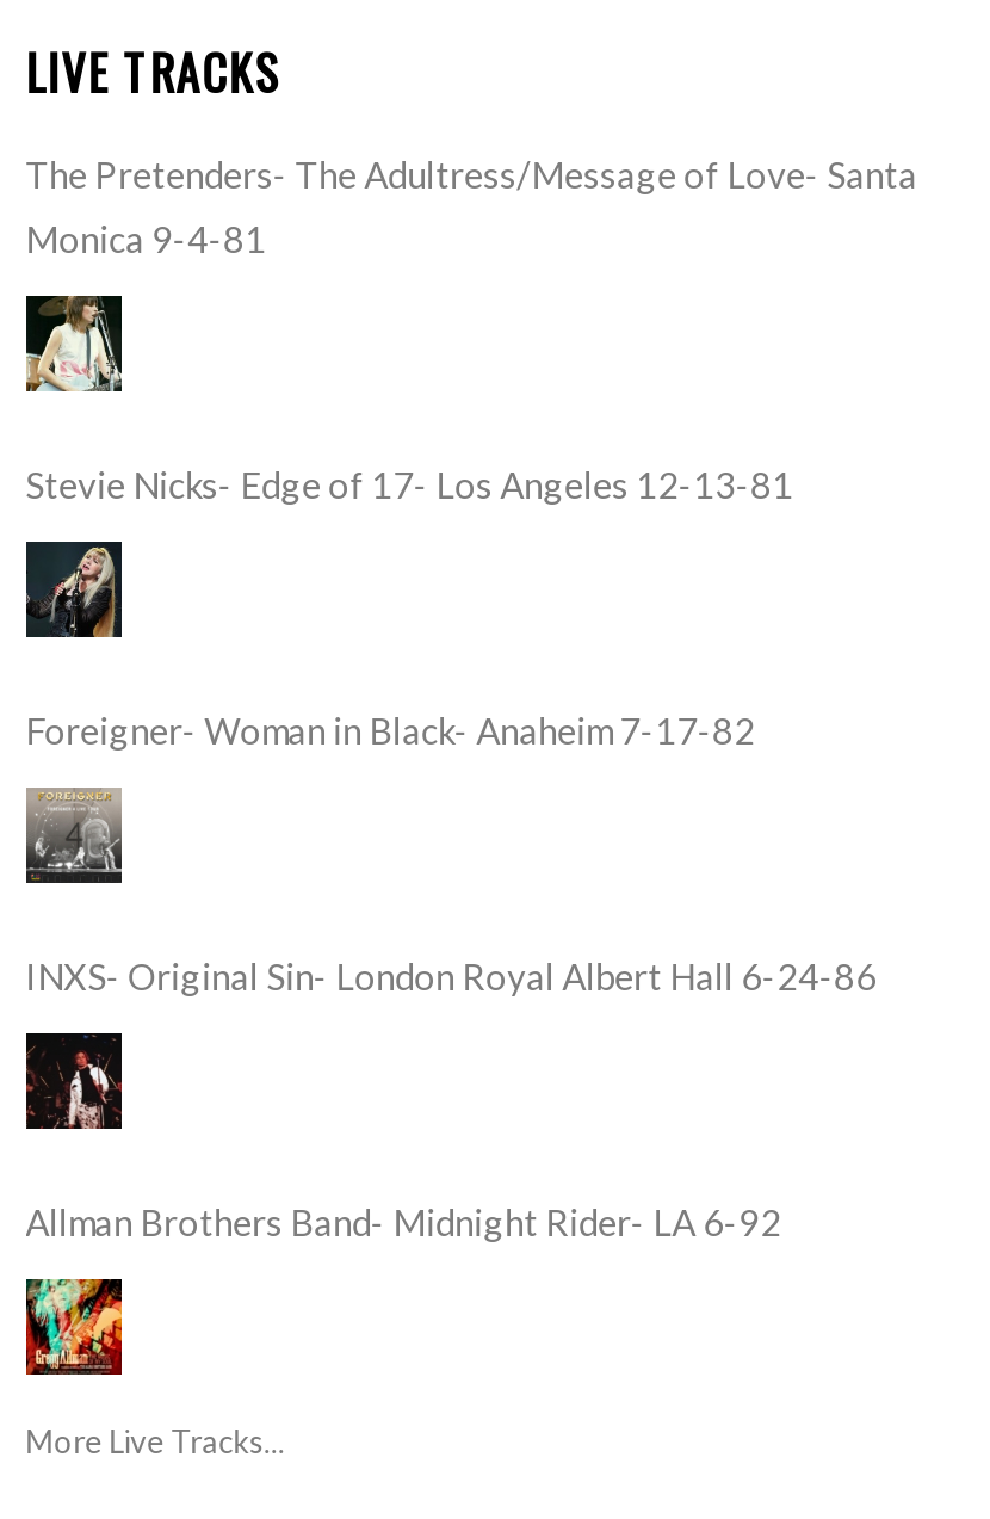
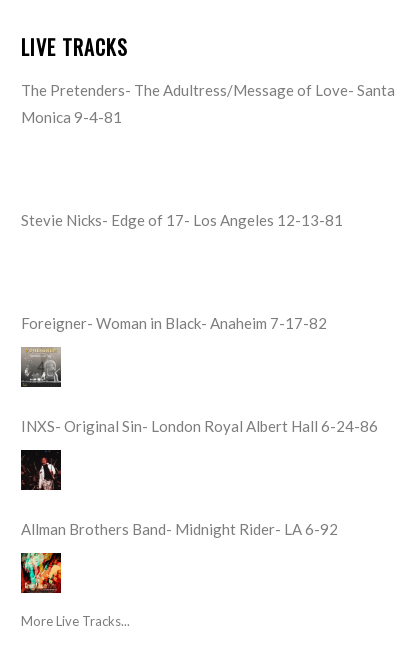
[24,292,124,395] [image] -> none
[24,538,124,641] [image] -> none

